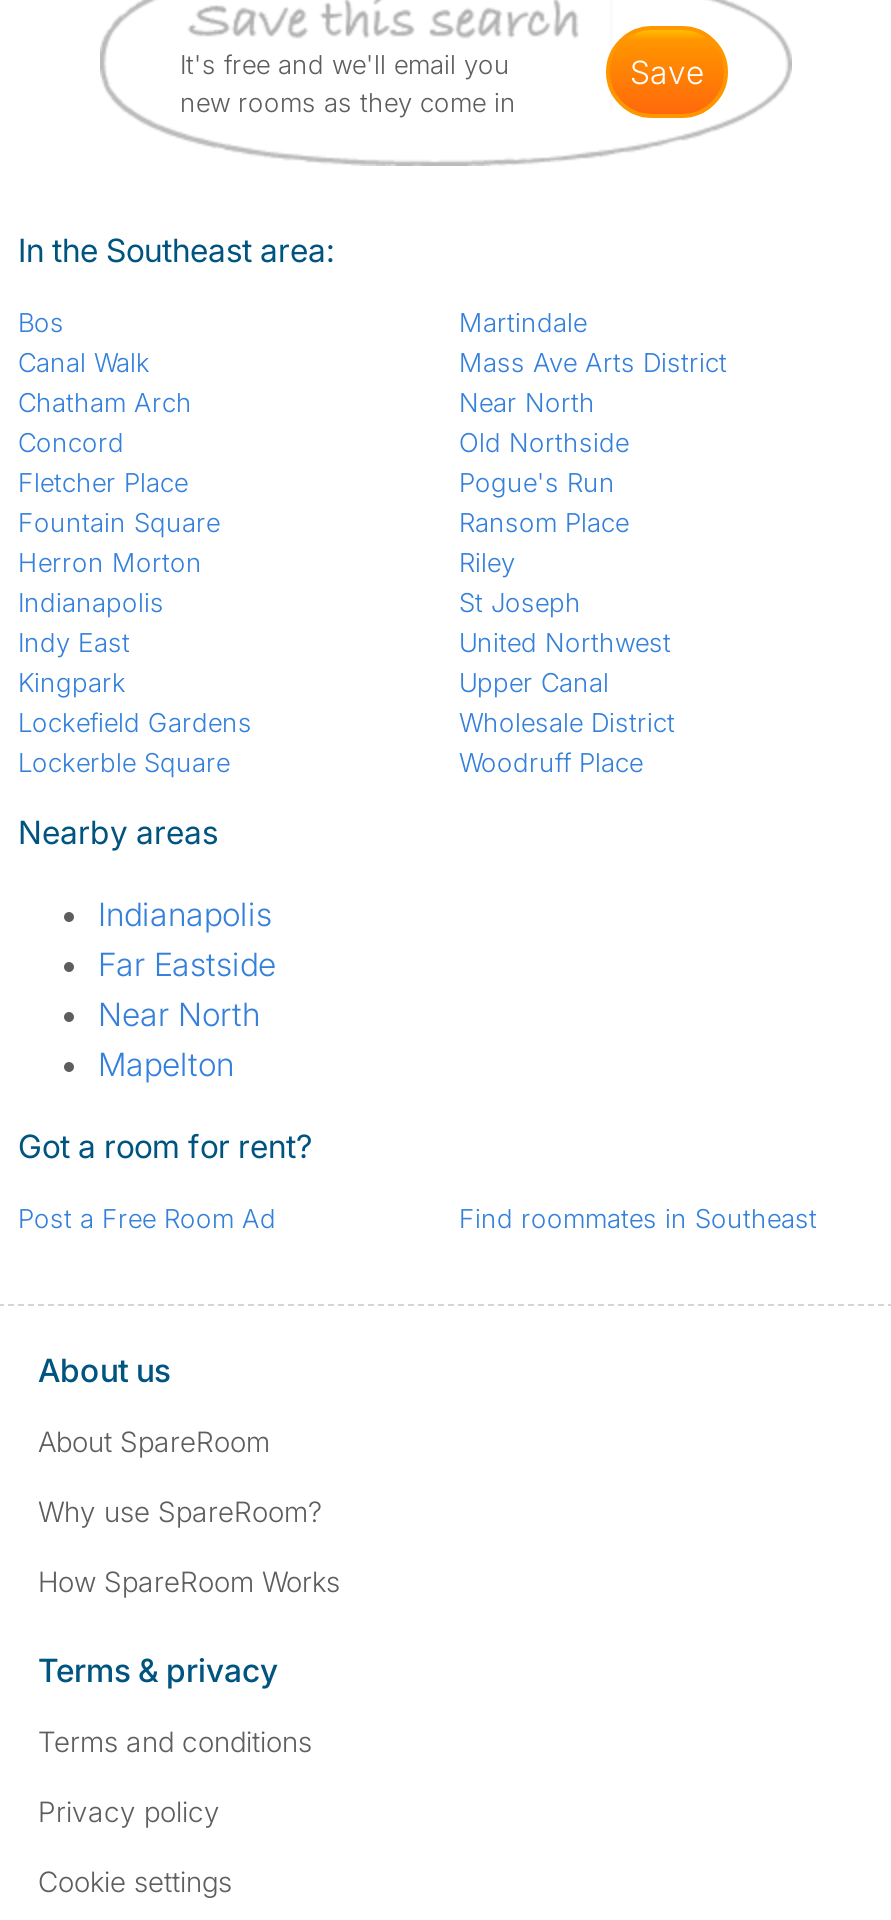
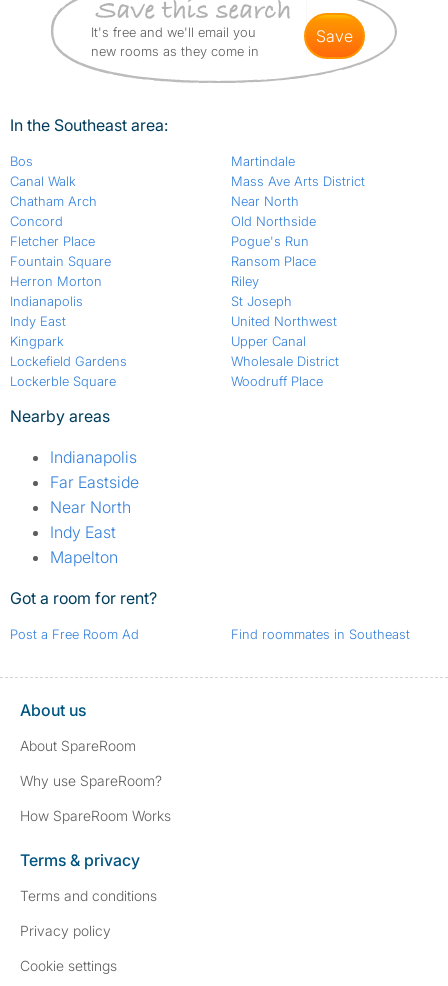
none -> [50,522,116,542] Indy East

